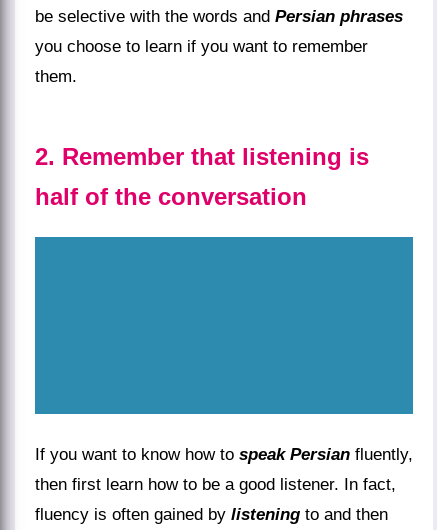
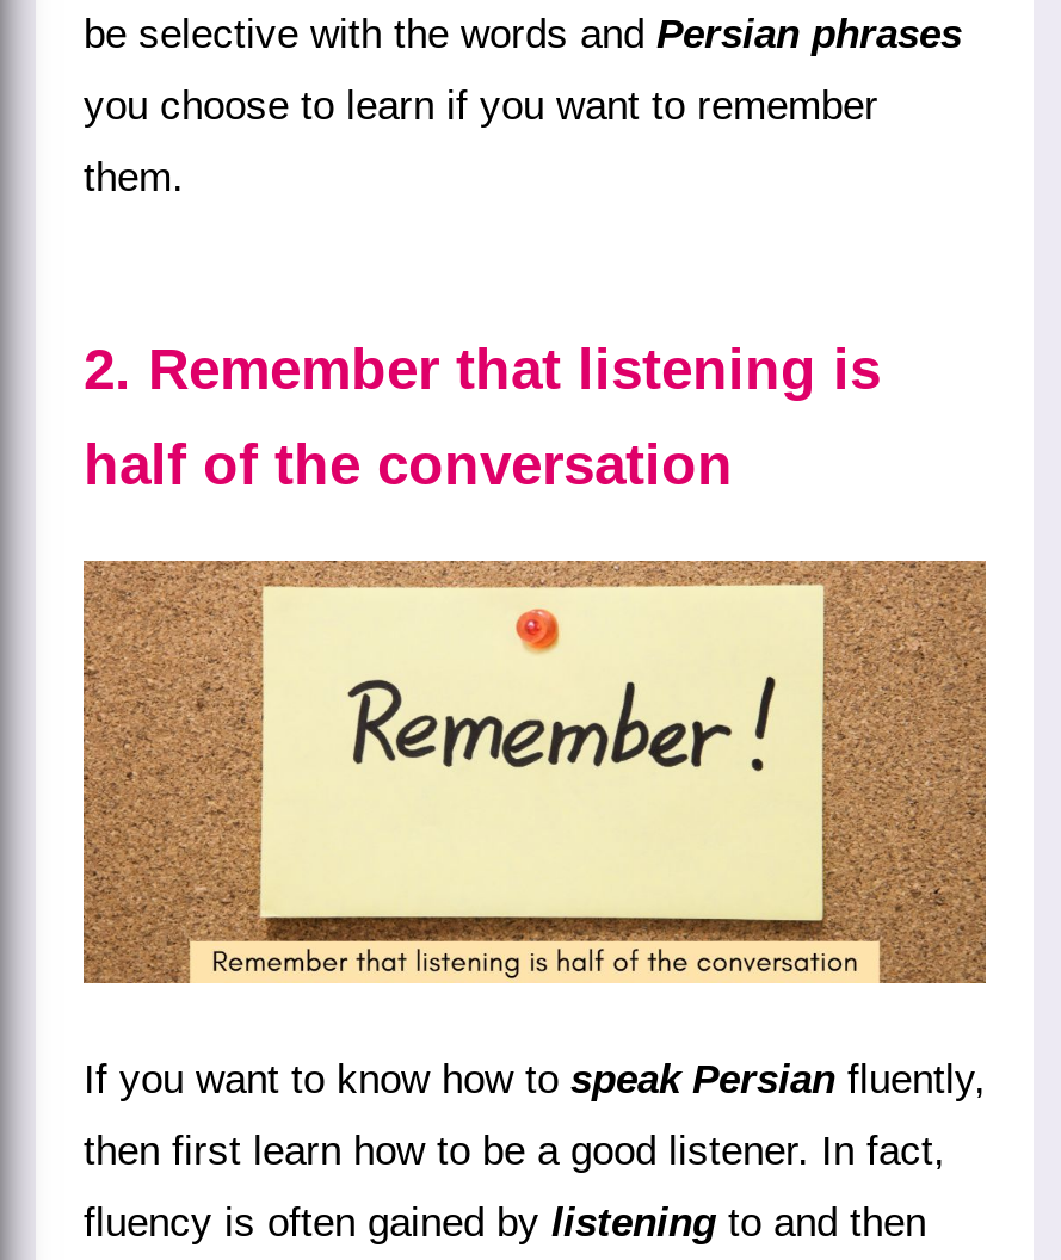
none -> [81,558,988,986] [image]

